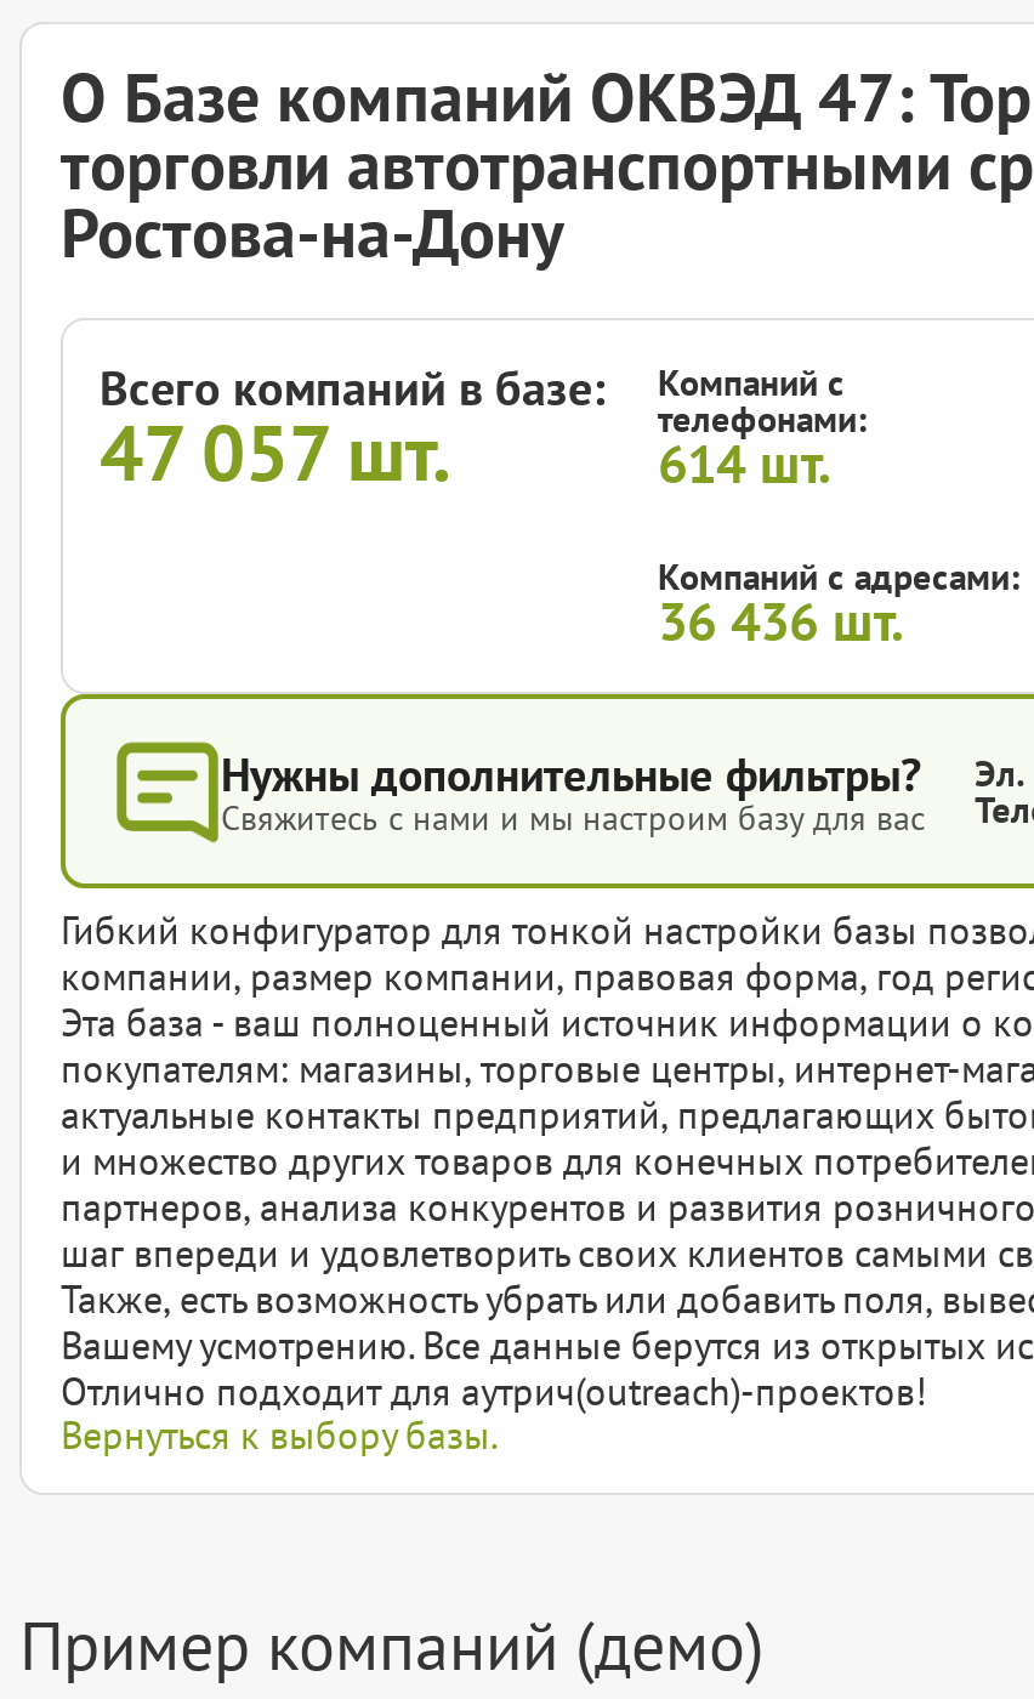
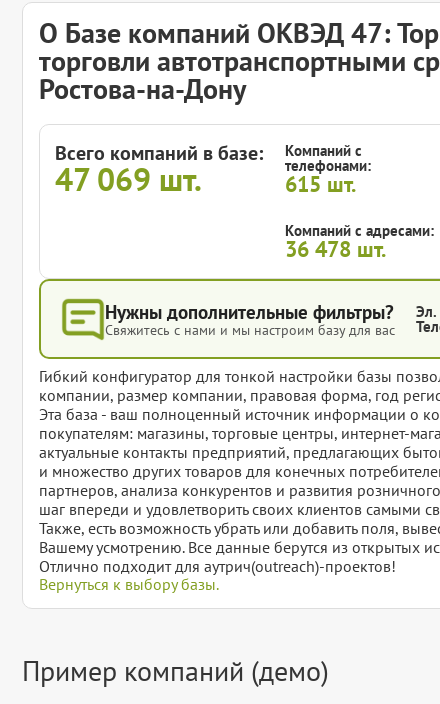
[100,400,451,502] 47 057шт. -> [55,158,202,200] 47 069шт.
[658,430,830,498] 614шт. -> [285,170,356,198] 615шт.
[658,587,903,655] 36 436 шт. -> [285,235,386,263] 36 478 шт.

